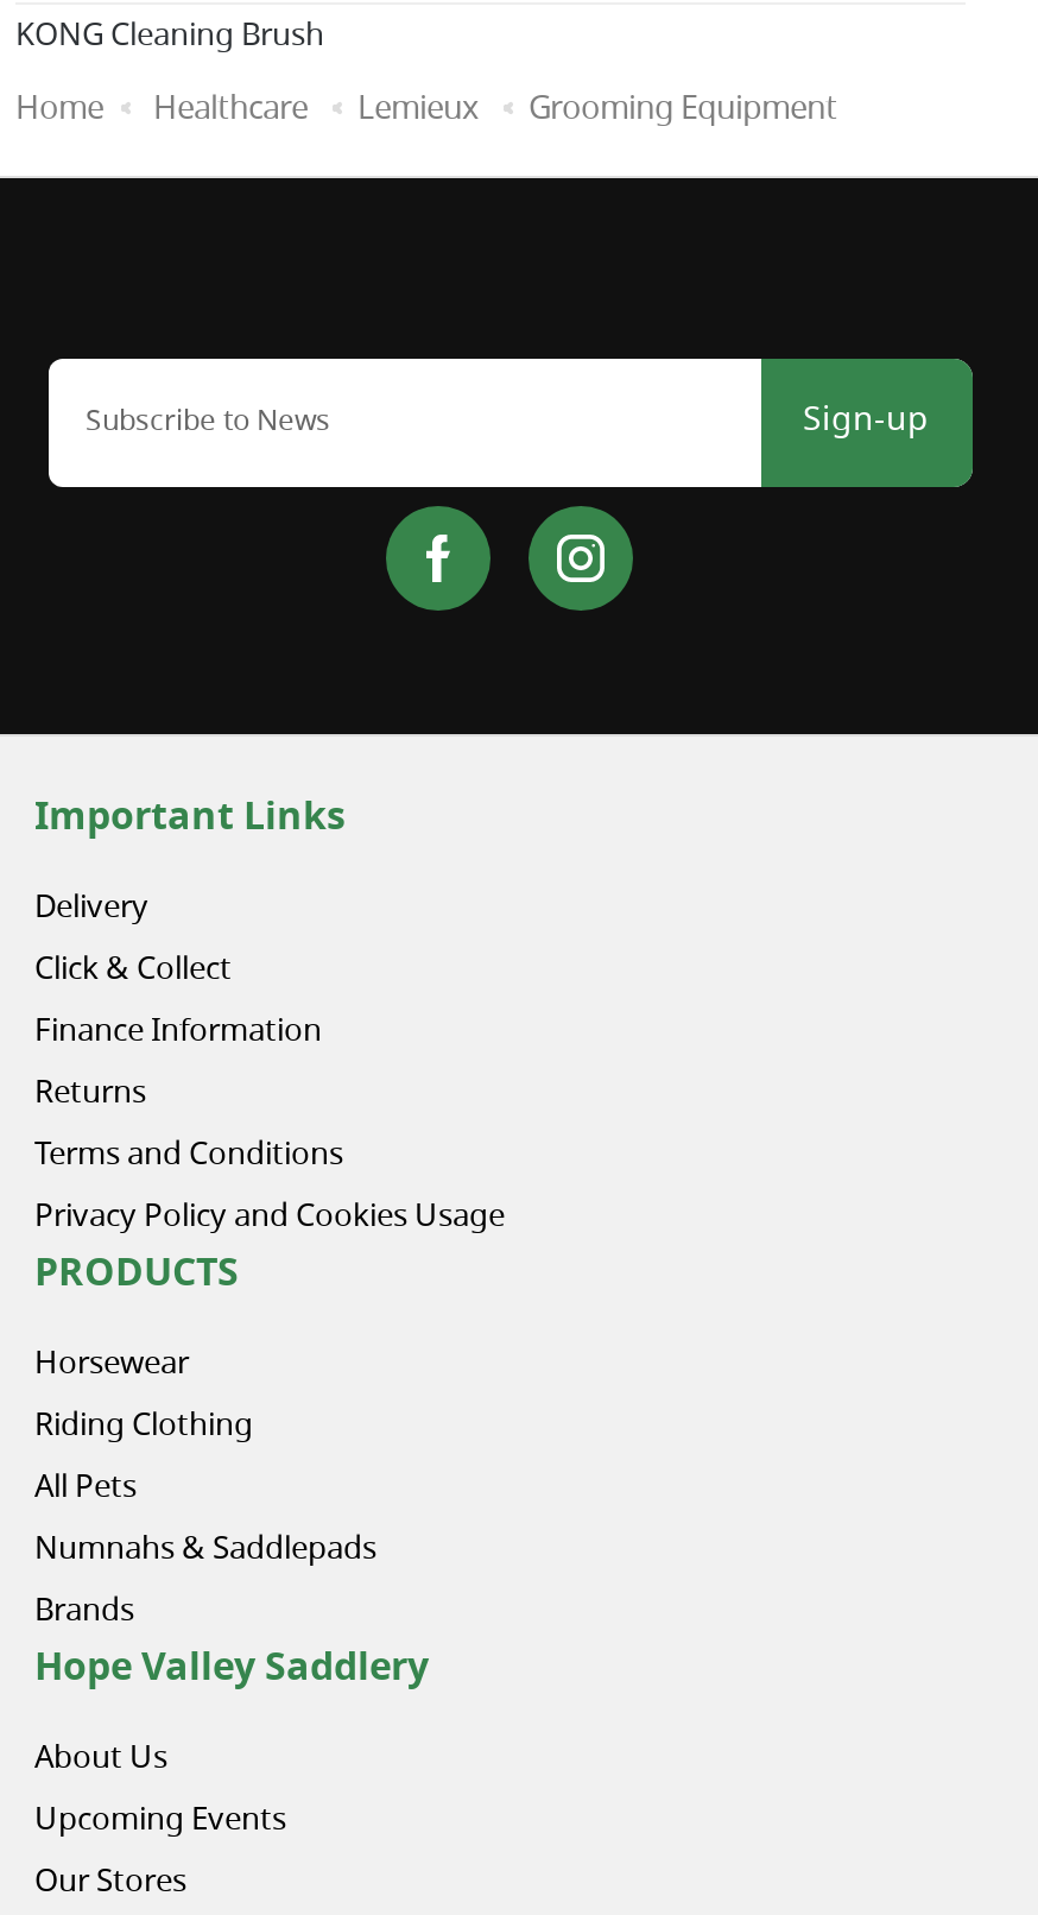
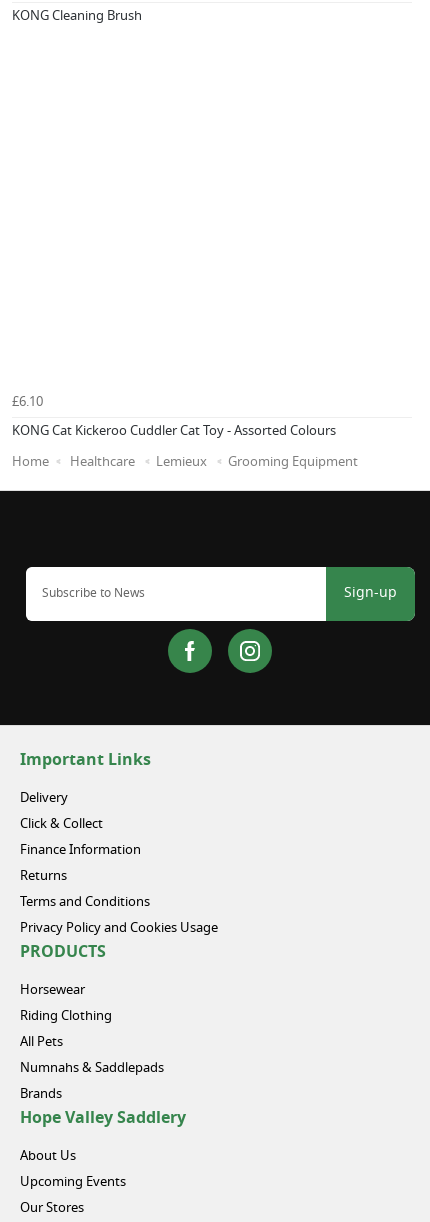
none -> [12,392,336,442] £6.10 | KONG Cat Kickeroo Cuddler Cat Toy - Assorted Colours

